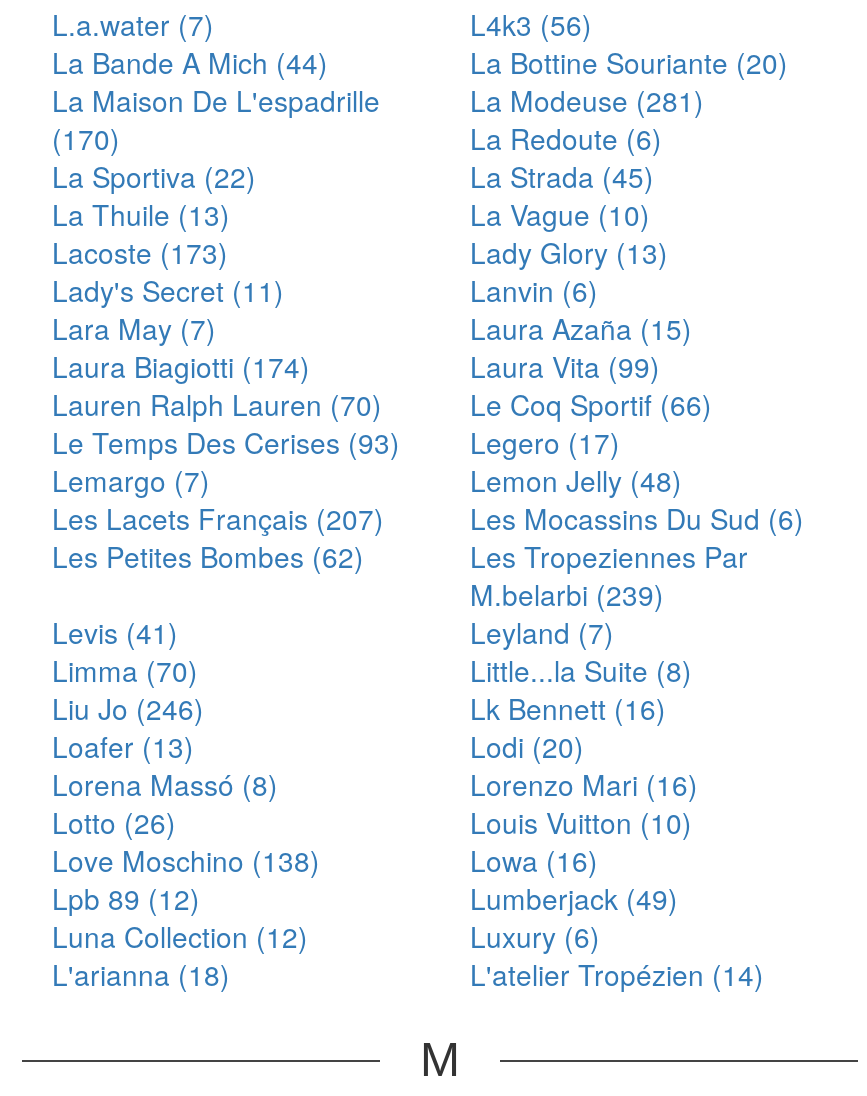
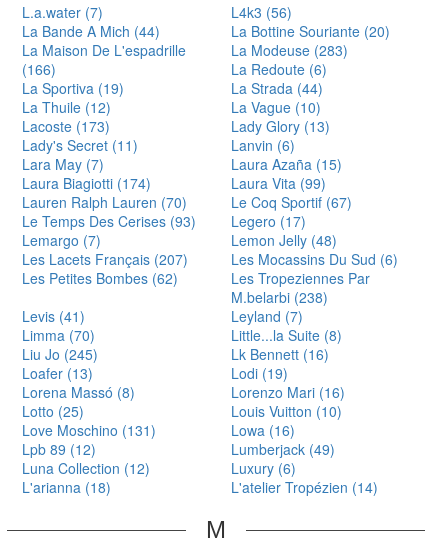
[470,80,704,120] La Modeuse (281) -> [231,40,348,60] La Modeuse (283)
[52,118,120,158] (170) -> [22,59,56,79] (166)
[52,156,256,196] La Sportiva (22) -> [22,78,124,98] La Sportiva (19)
[470,156,654,196] La Strada (45) -> [231,78,323,98] La Strada (44)
[52,194,230,234] La Thuile (13) -> [22,97,111,117] La Thuile (12)
[470,384,712,424] Le Coq Sportif (66) -> [231,192,352,212] Le Coq Sportif (67)
[470,574,664,614] M.belarbi (239) -> [231,287,328,307] M.belarbi (238)
[52,688,204,728] Liu Jo (246) -> [22,344,98,364] Liu Jo (245)
[470,726,584,766] Lodi (20) -> [231,363,288,383] Lodi (19)
[52,802,176,842] Lotto (26) -> [22,401,84,421] Lotto (25)
[52,840,320,880] Love Moschino (138) -> [22,420,156,440] Love Moschino (131)

